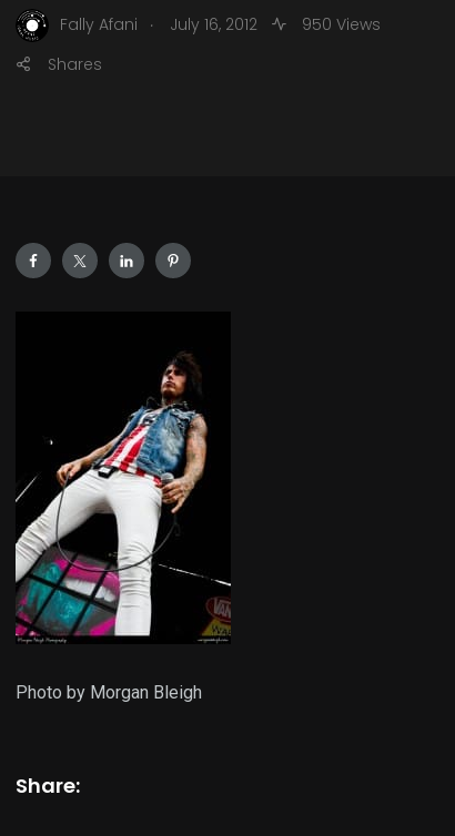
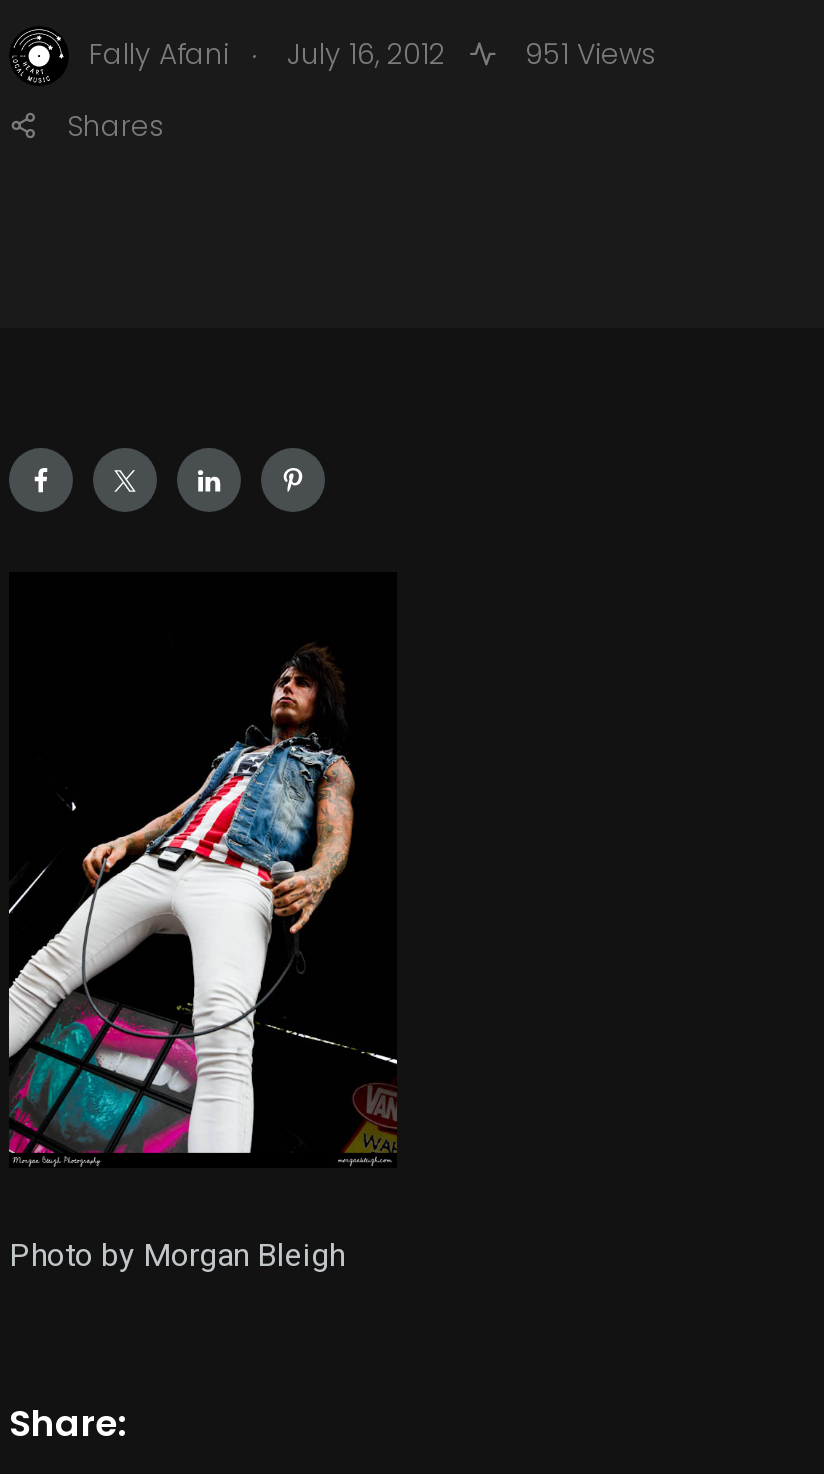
[60,10,381,36] Fally Afani . July 16, 2012 950 Views -> [89,28,657,74] Fally Afani . July 16, 2012 951 Views

